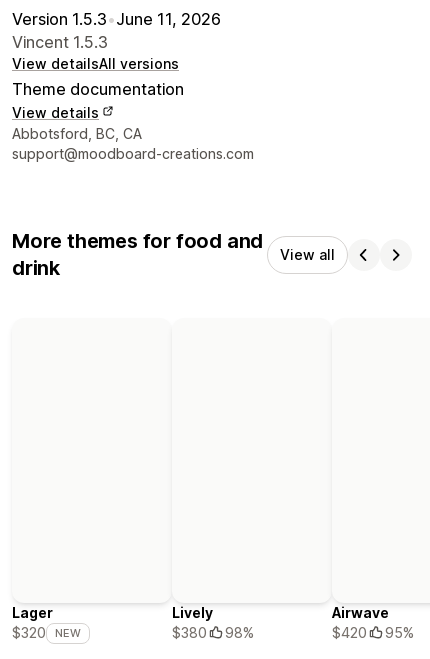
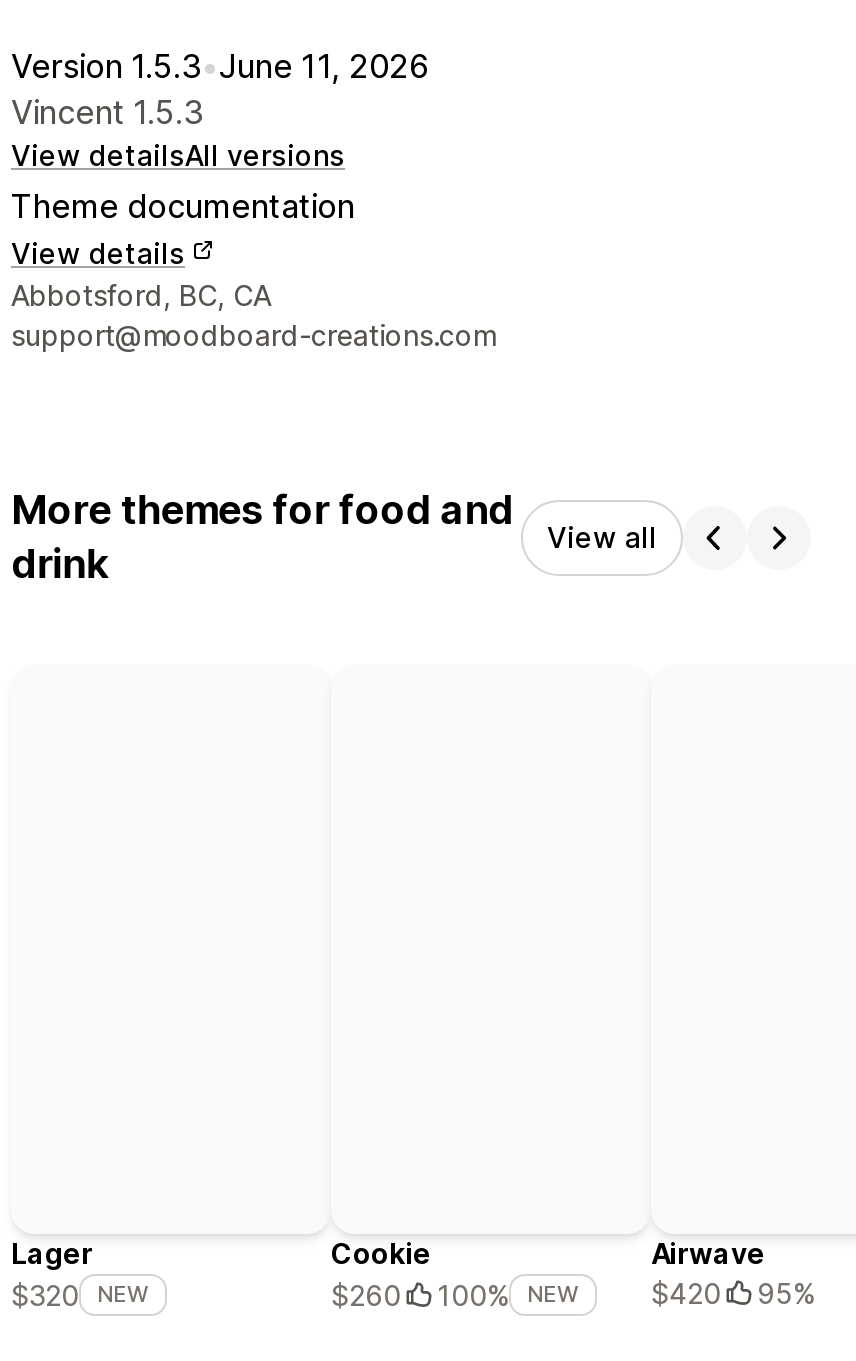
[172,604,254,641] Lively | $380 | 98% -> [331,1236,579,1311] Cookie | $260 | 100% | NEW

